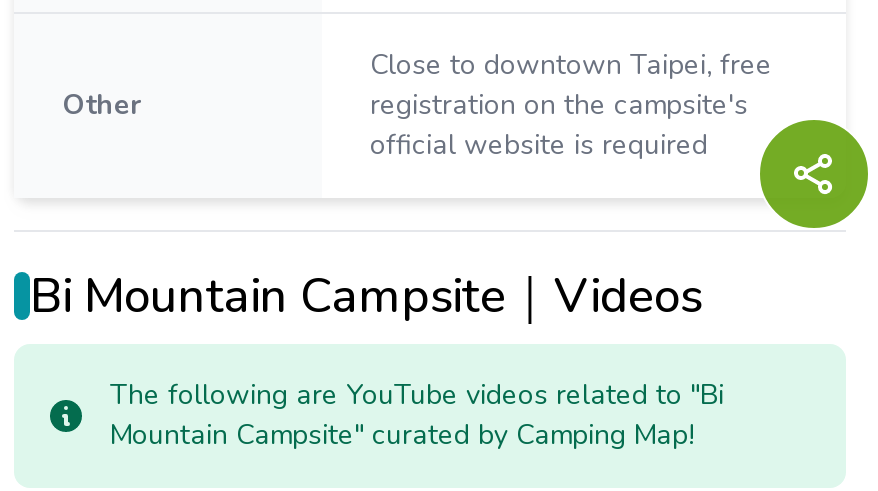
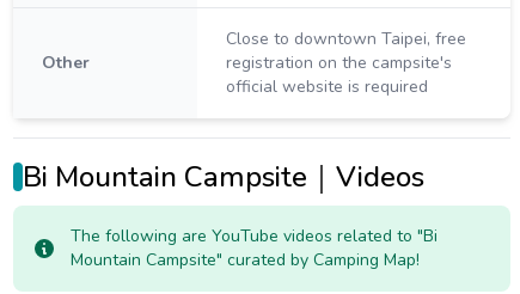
[758,117,870,231] [image] -> none

